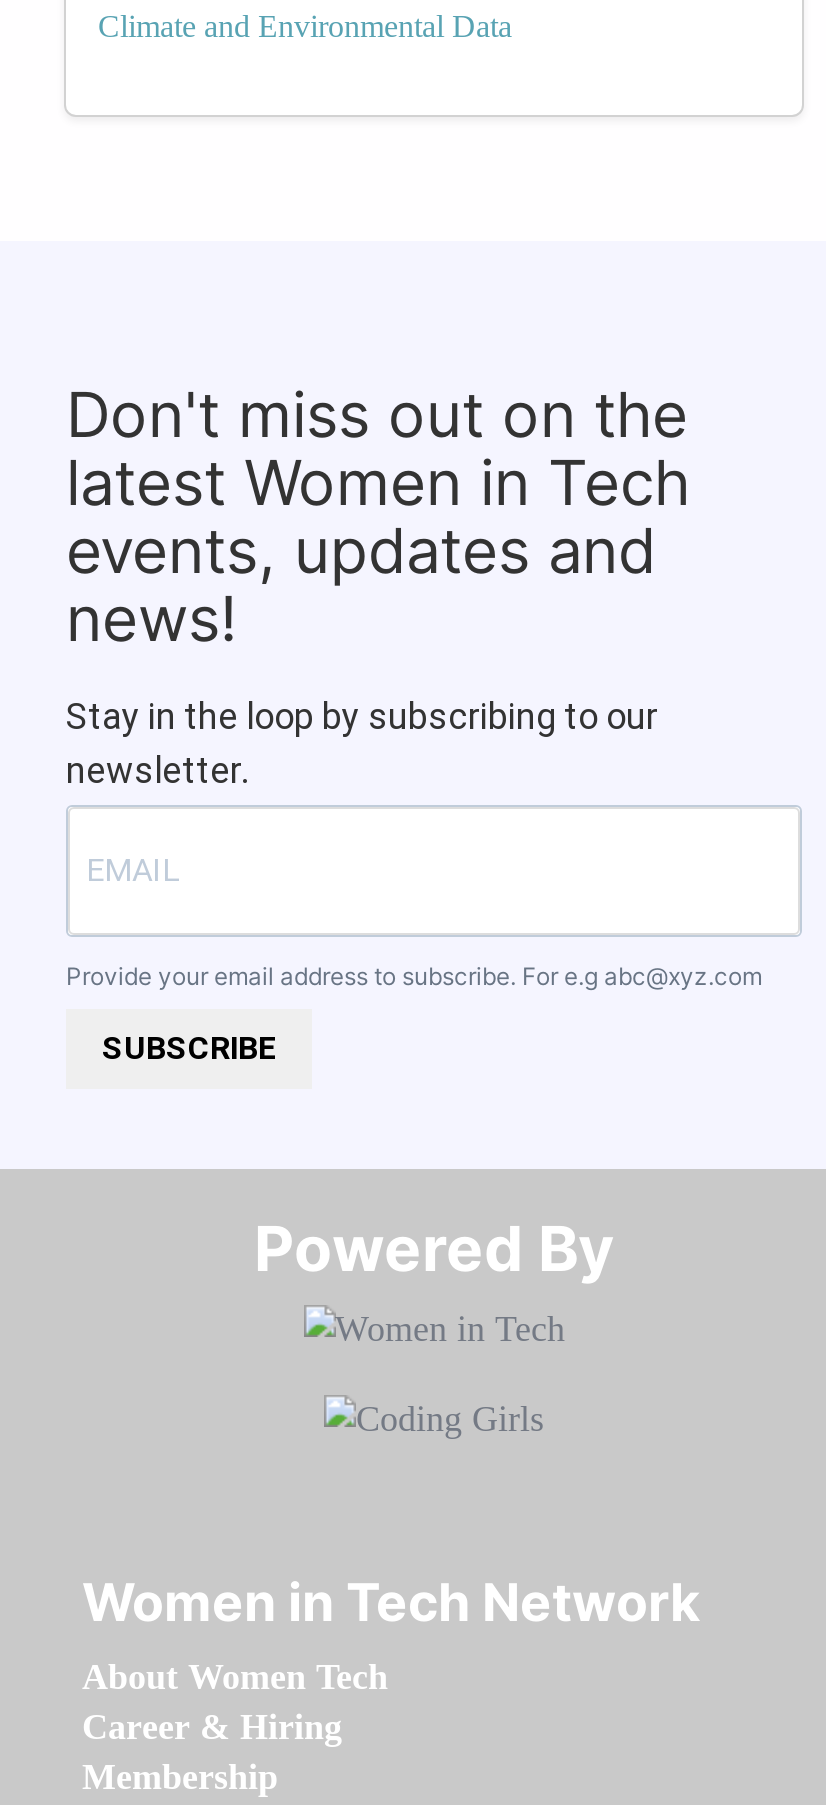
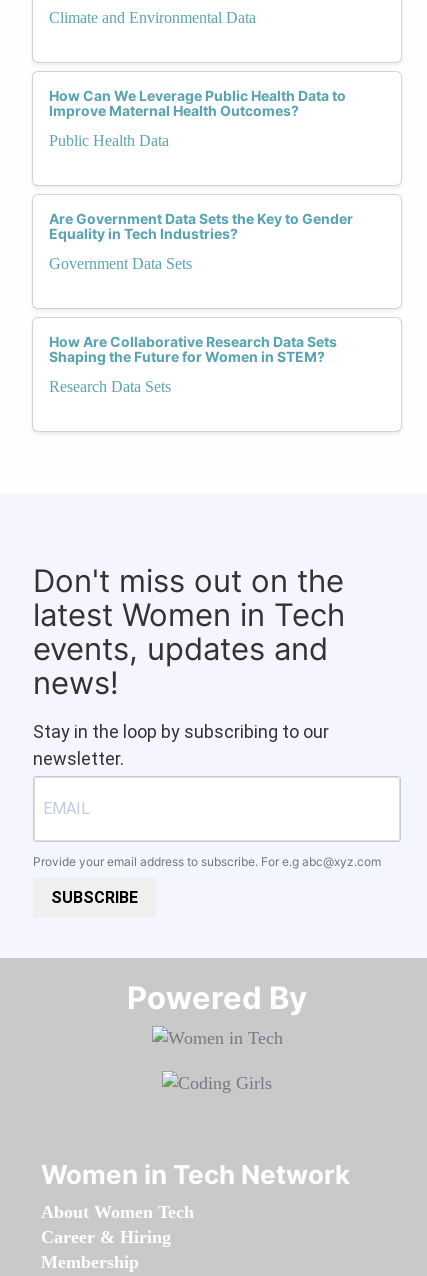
none -> [49,87,346,149] How Can We Leverage Public Health Data to | Improve Maternal Health Outcomes? | Public Health Data
none -> [49,210,353,272] Are Government Data Sets the Key to Gender | Equality in Tech Industries? | Government Data Sets
none -> [49,333,337,395] How Are Collaborative Research Data Sets | Shaping the Future for Women in STEM? | Research Data Sets

